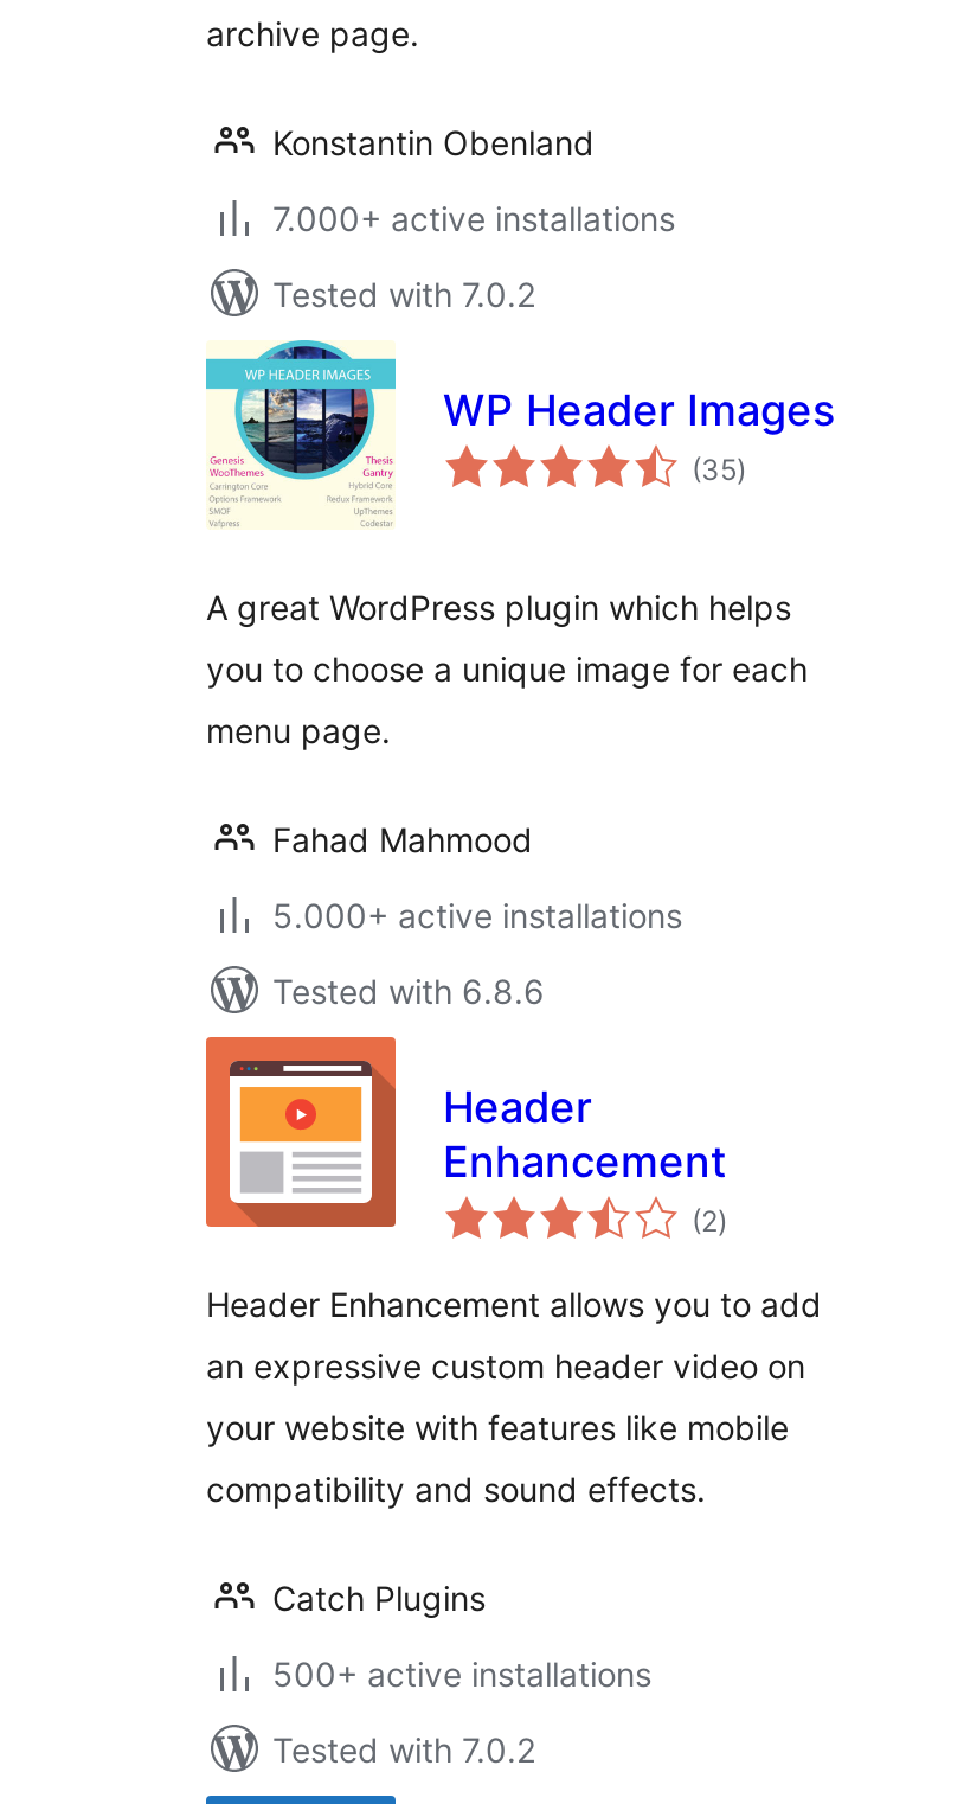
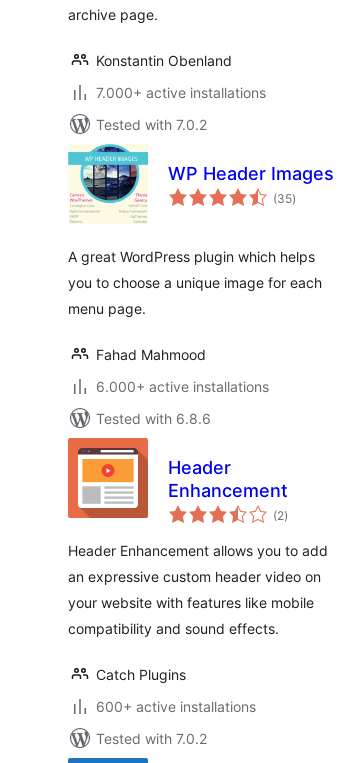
[272,895,682,935] 5.000+ active installations -> [96,378,269,395] 6.000+ active installations
[272,1653,651,1694] 500+ active installations -> [96,698,256,715] 600+ active installations

